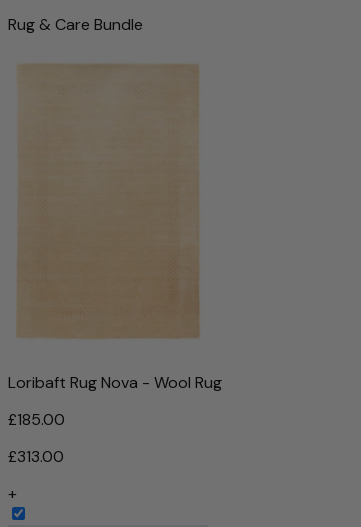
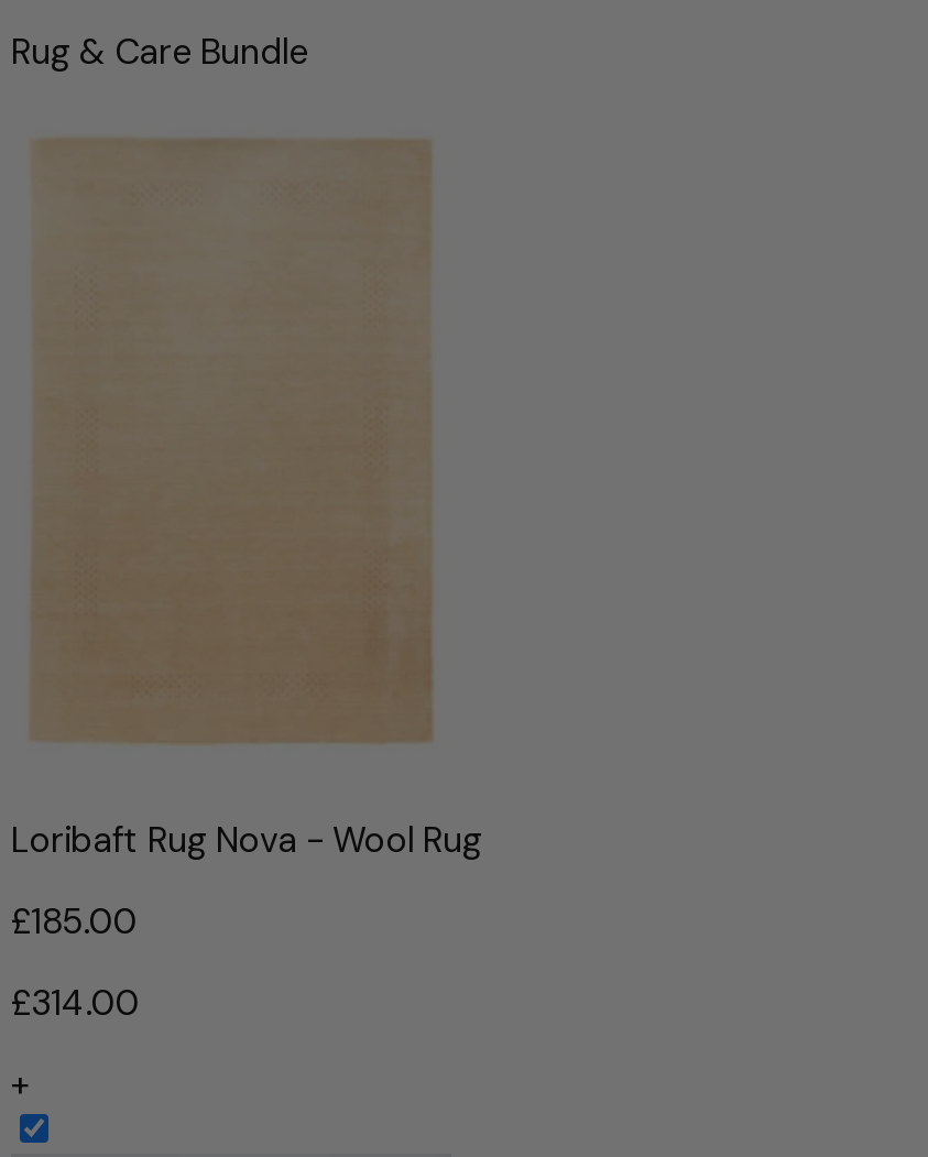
[8,446,64,467] £313.00 -> [11,979,139,1026] £314.00

